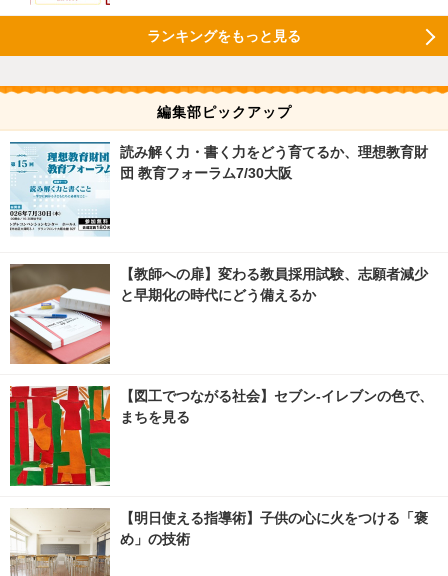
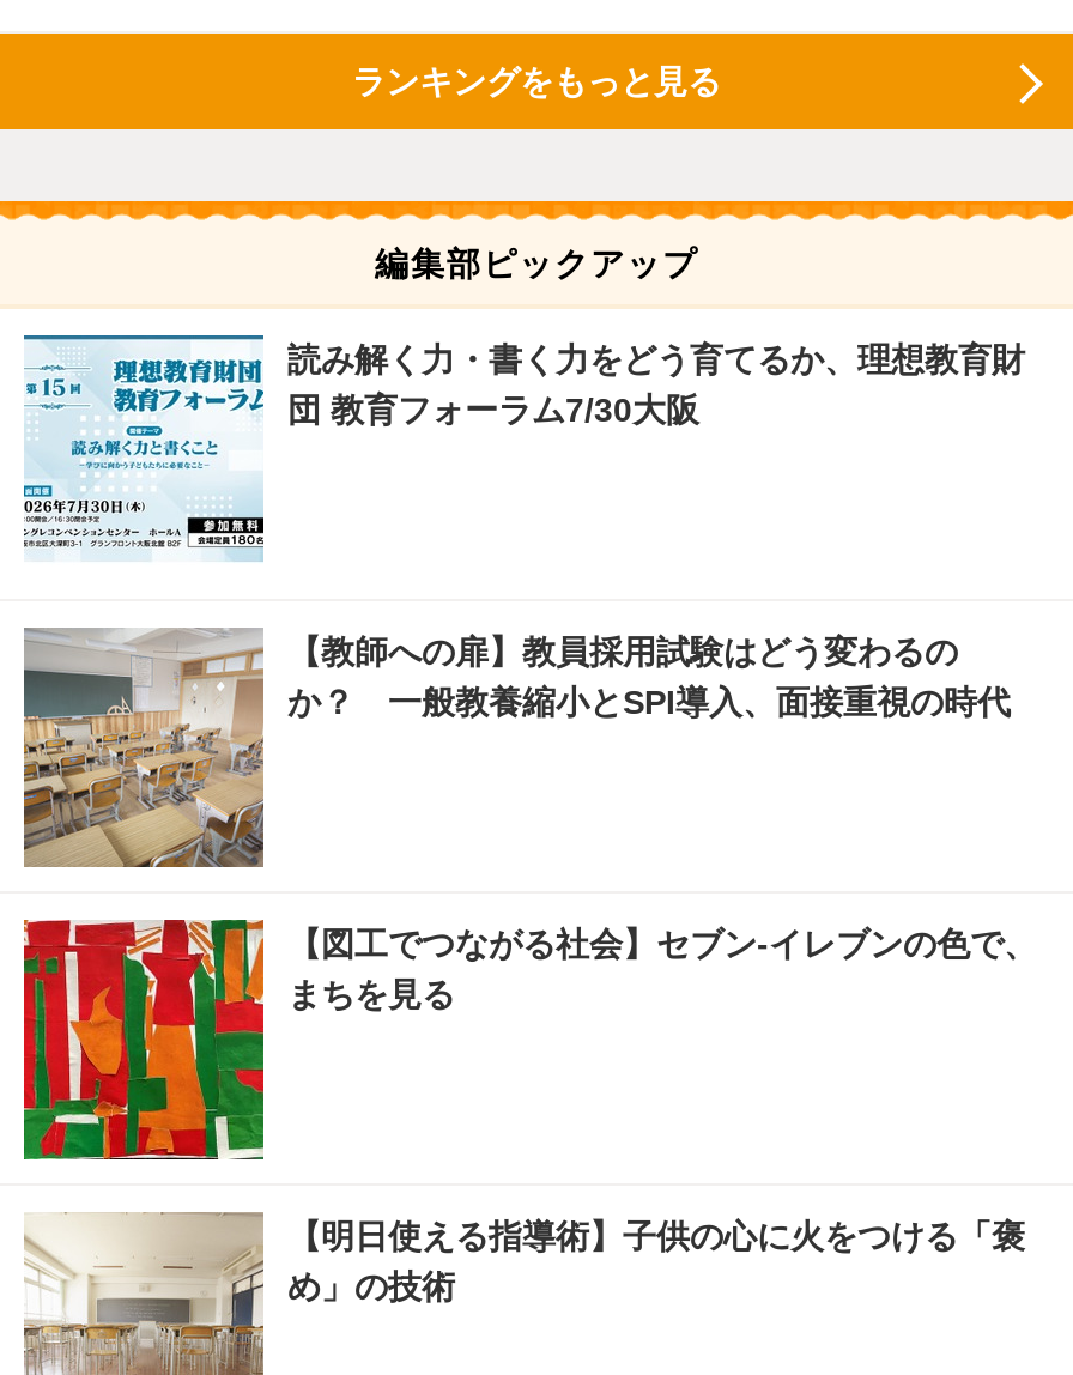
[10,263,428,364] [image] | 【教師への扉】変わる教員採用試験、志願者減少 | と早期化の時代にどう備えるか -> [24,628,1011,870] [image] | 【教師への扉】教員採用試験はどう変わるの | か？ 一般教養縮小とSPI導入、面接重視の時代

